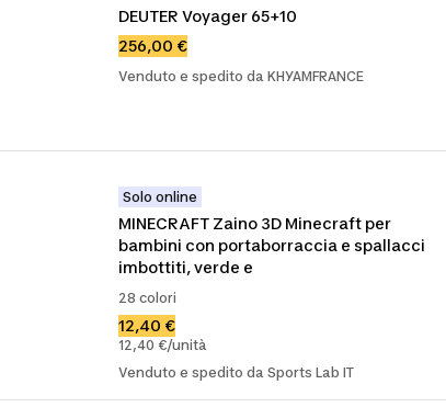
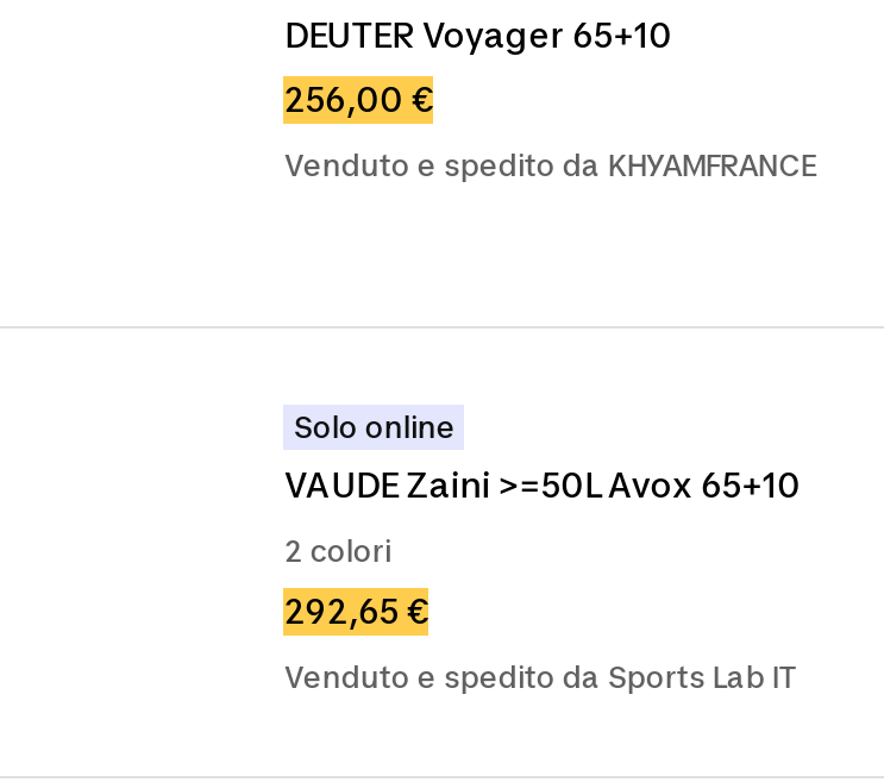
[119,214,426,276] MINECRAFT Zaino 3D Minecraft per | bambini con portaborraccia e spallacci | imbottiti, verde e -> [284,464,800,504] VAUDE Zaini >=50L Avox 65+10
[119,290,177,306] 28 colori -> [284,533,391,569] 2 colori
[119,316,207,353] 12,40 € | 12,40 €/unità -> [284,590,429,631] 292,65 €

